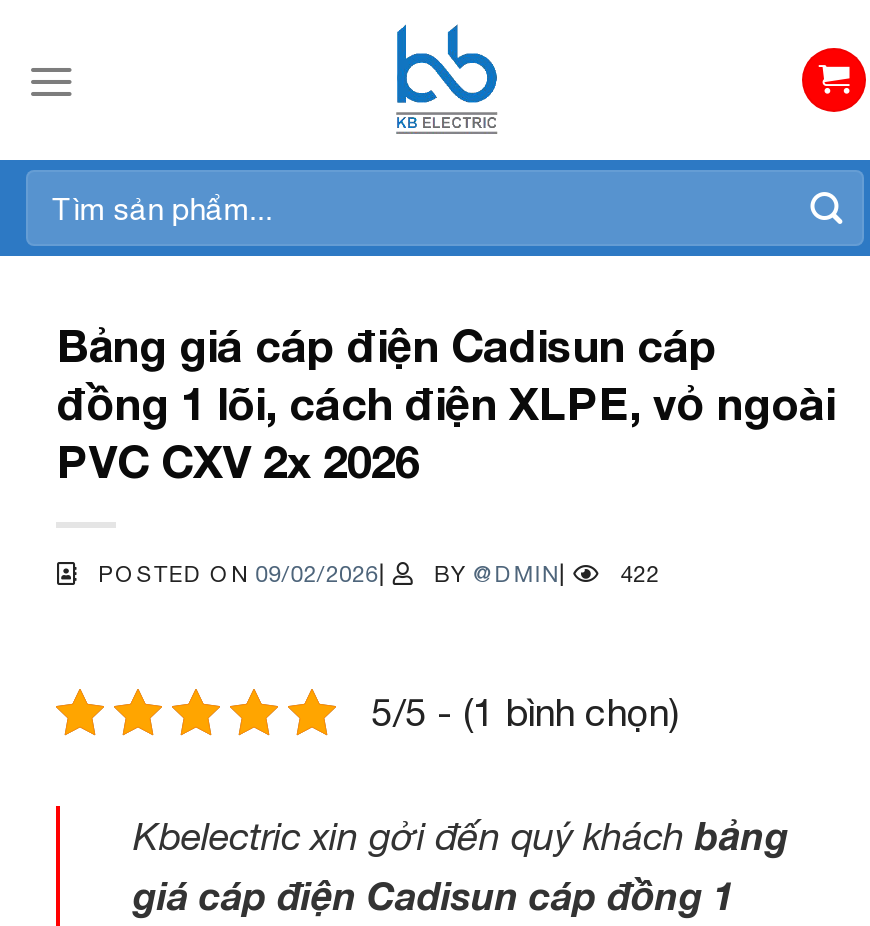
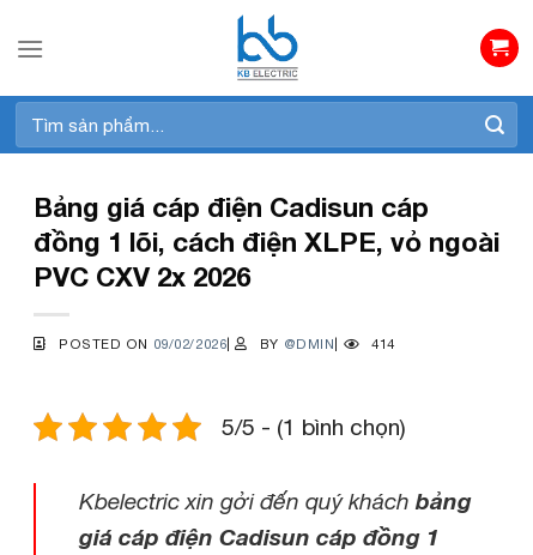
[620,560,660,586] 422 -> [371,336,395,351] 414

